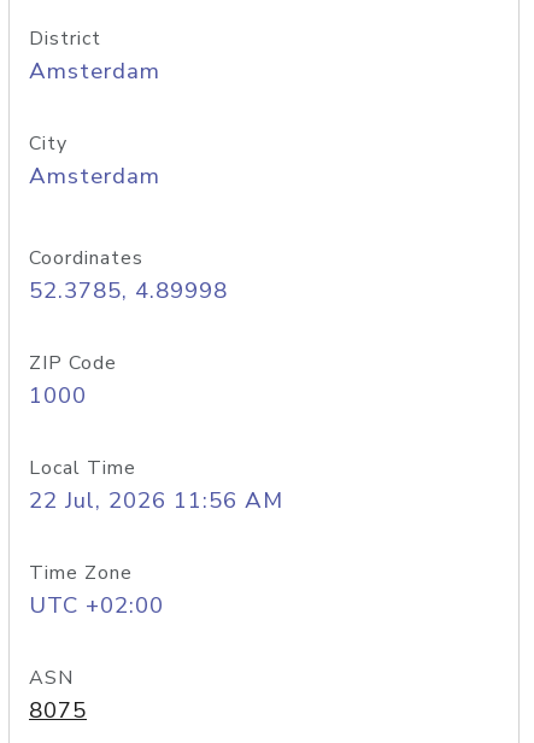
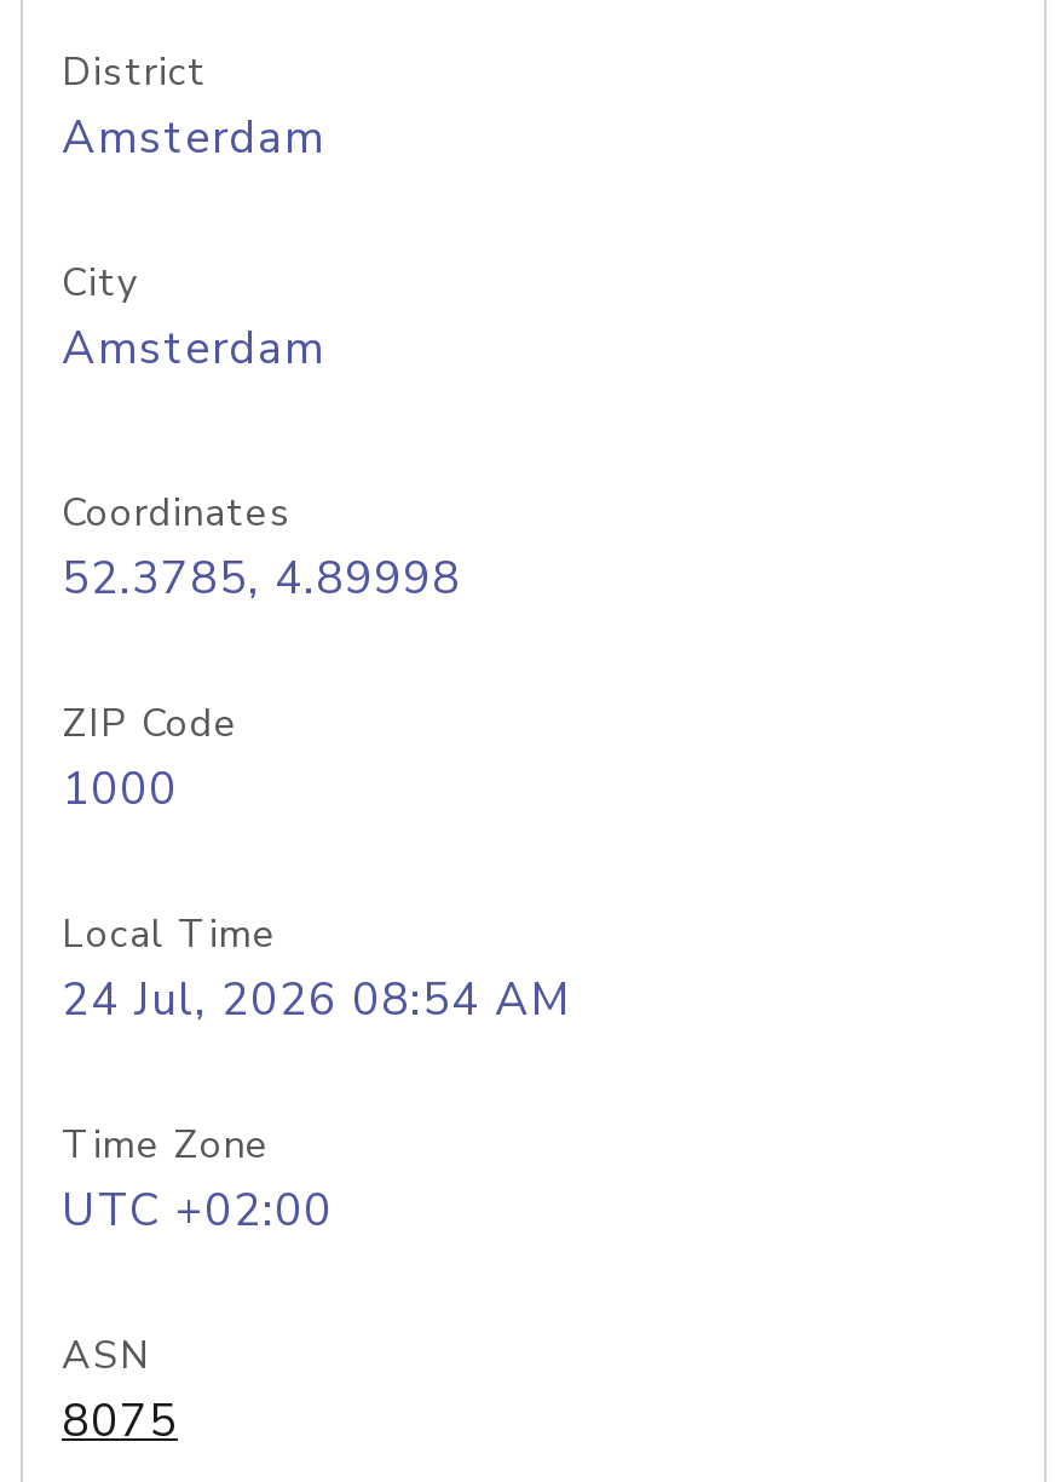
[29,485,283,516] 22 Jul, 2026 11:56 AM -> [62,969,572,1032] 24 Jul, 2026 08:54 AM

